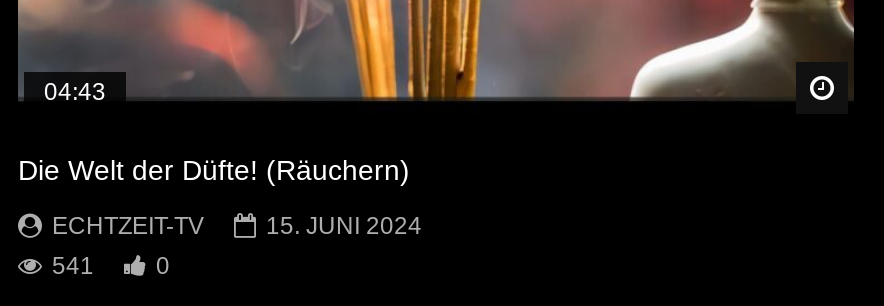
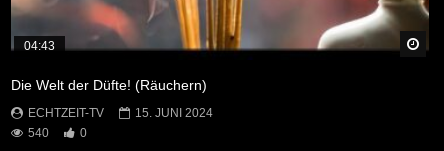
[52,253,94,281] 541 -> [28,126,49,140] 540

